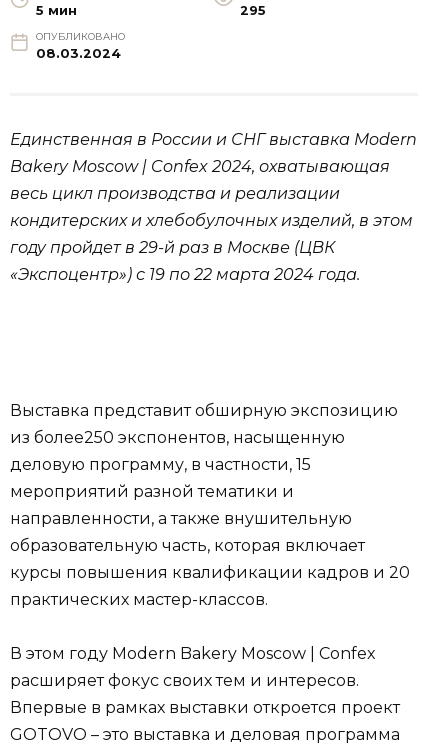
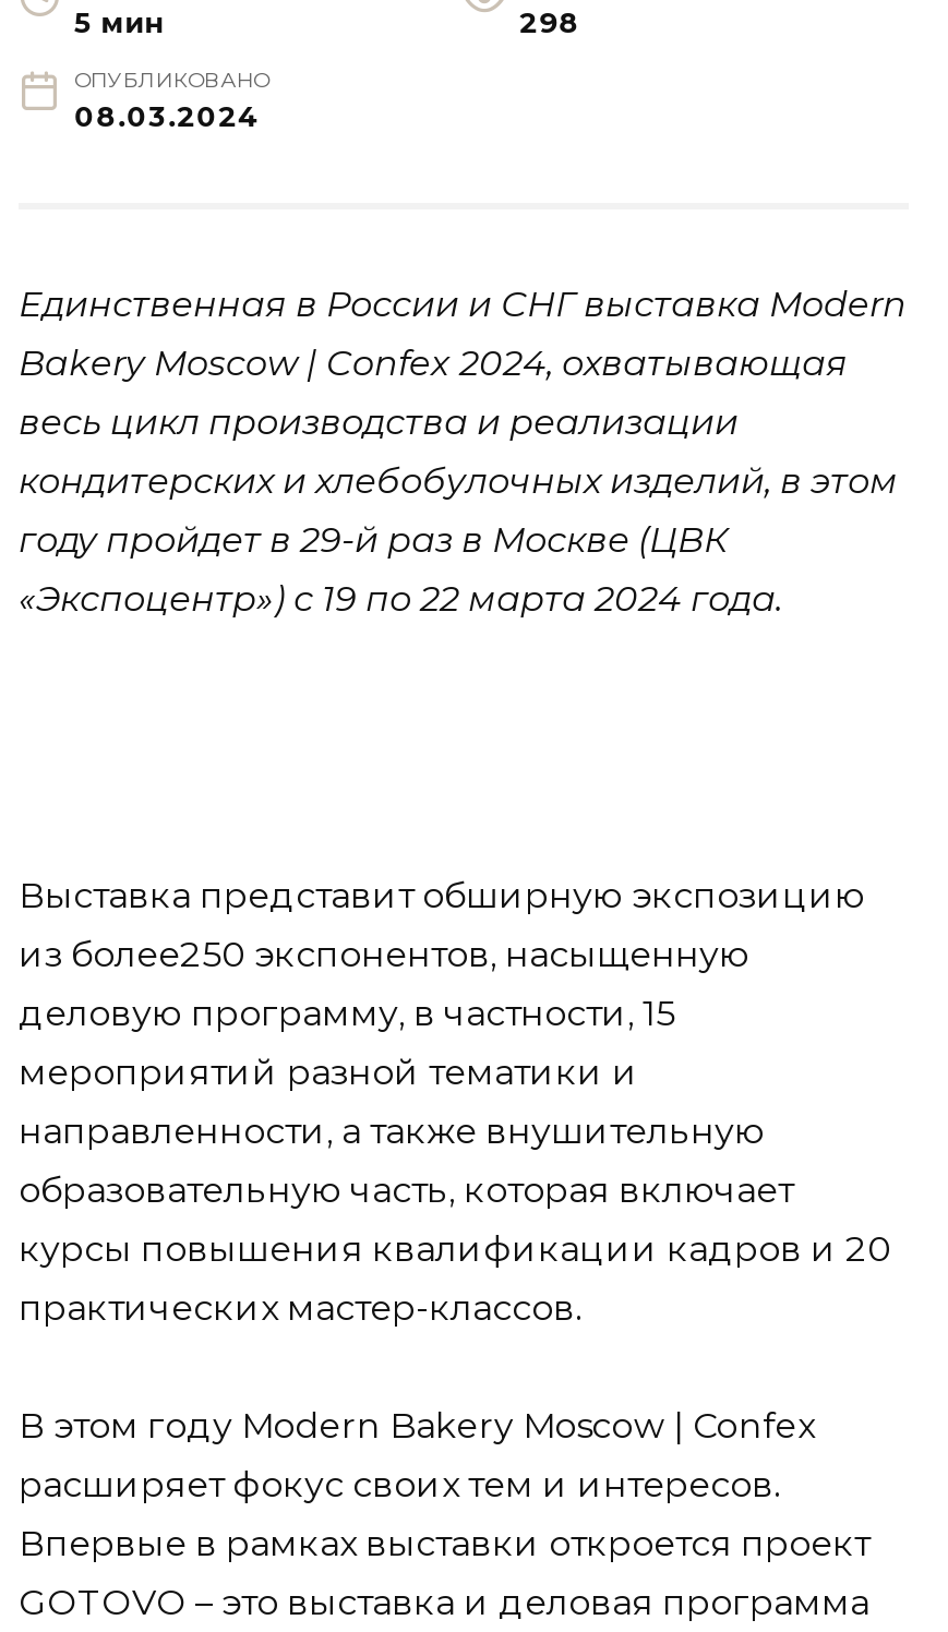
[240,3,266,18] 295 -> [519,6,581,39] 298

